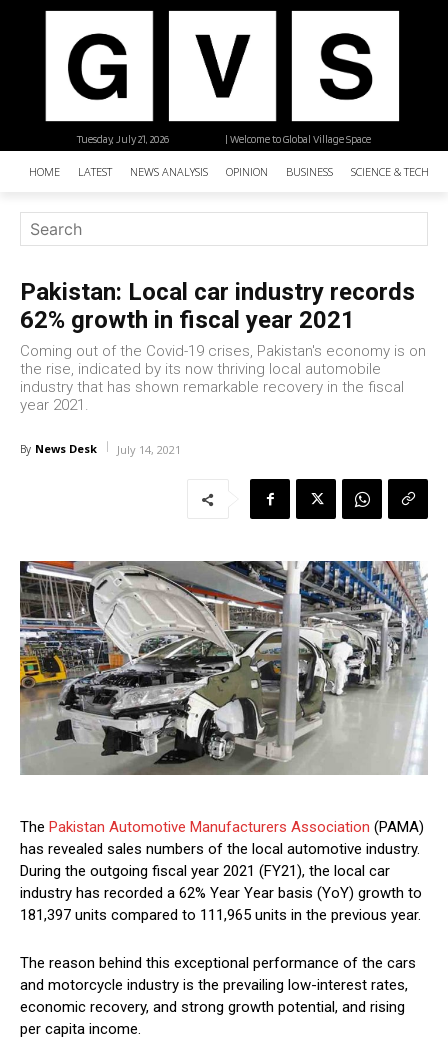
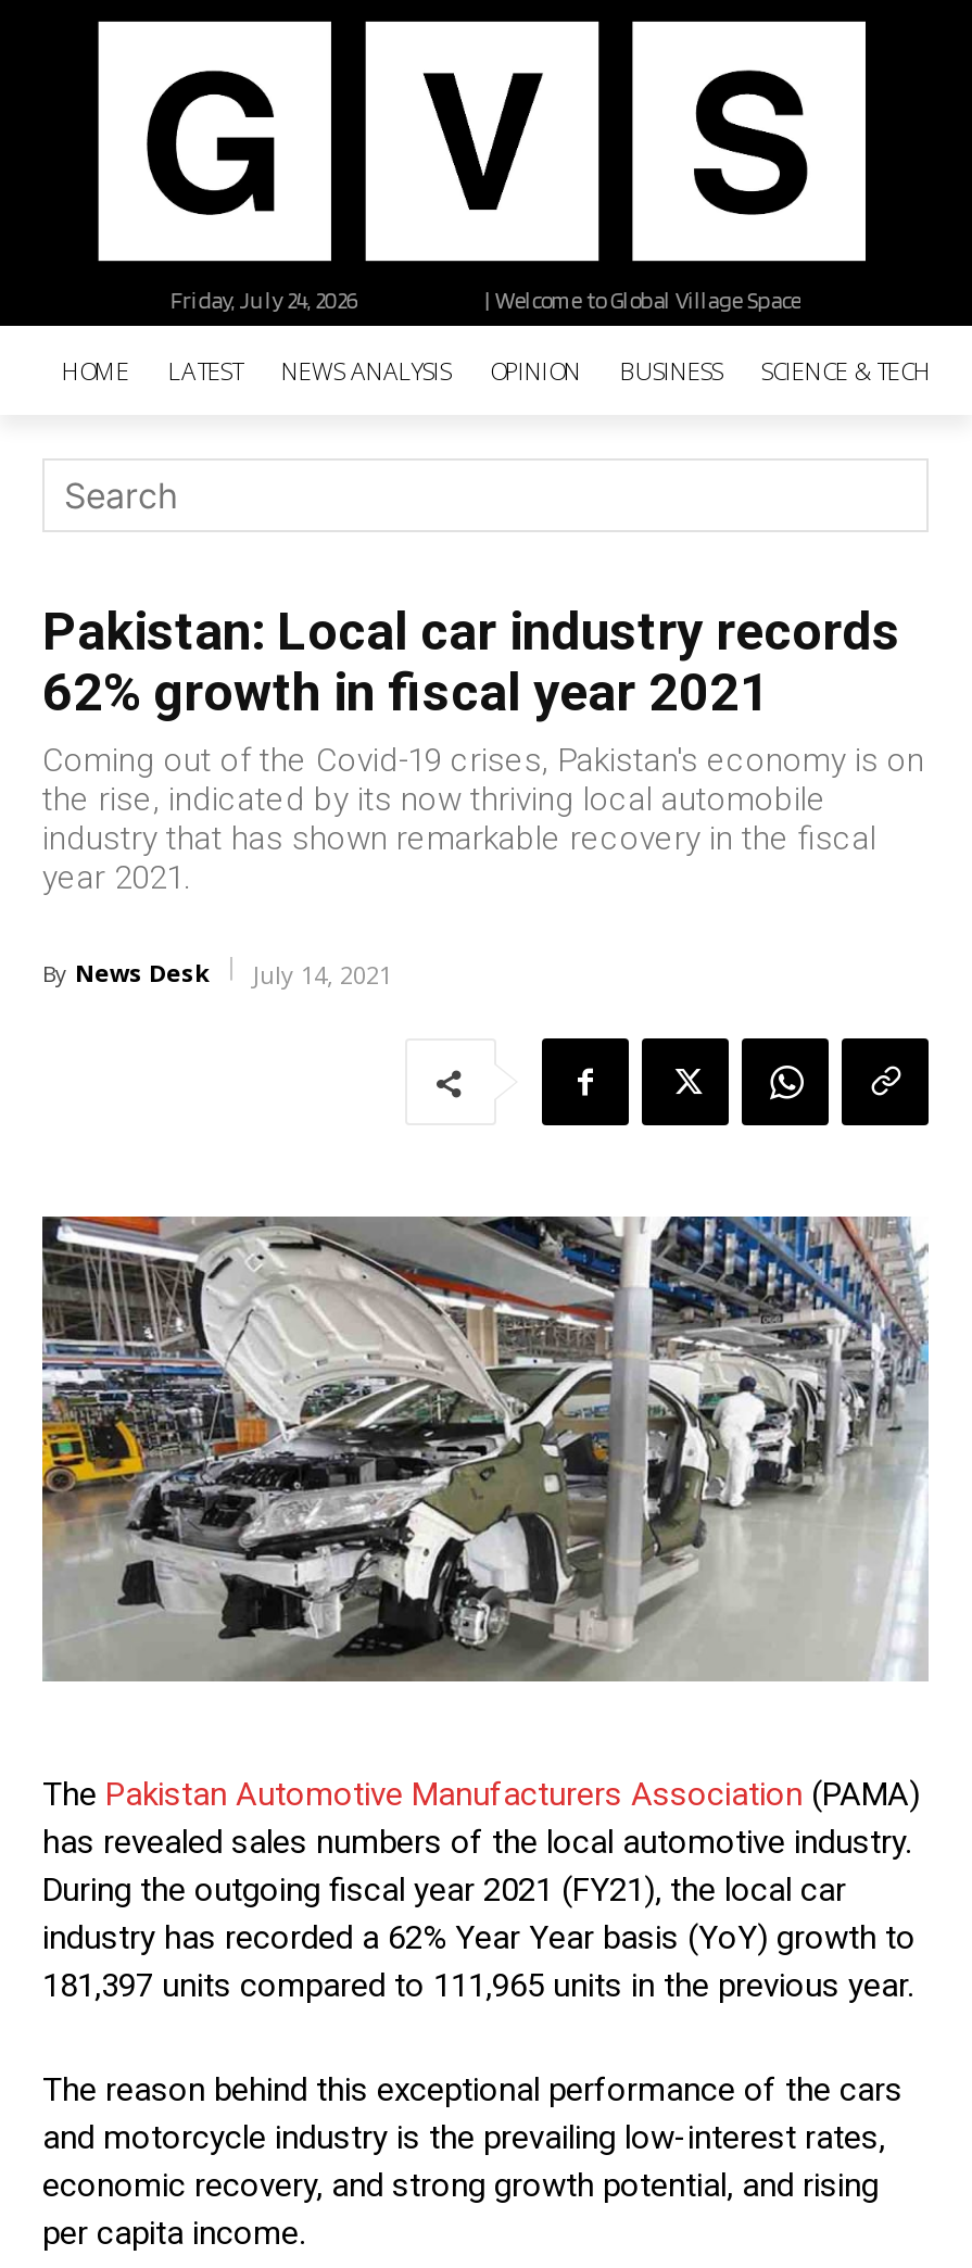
[77,132,169,146] Tuesday, July 21, 2026 -> [170,285,357,315] Friday, July 24, 2026

